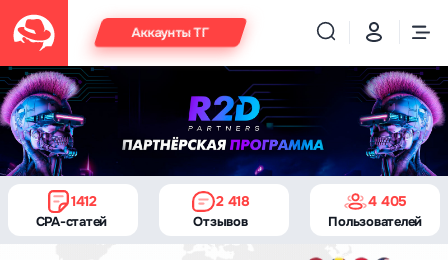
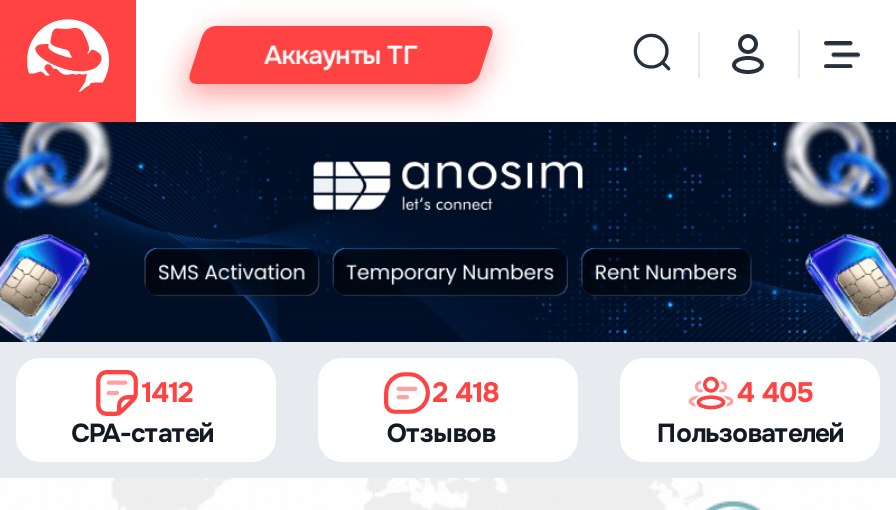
[3,65,445,177] [image] -> [6,120,890,344] [image]

